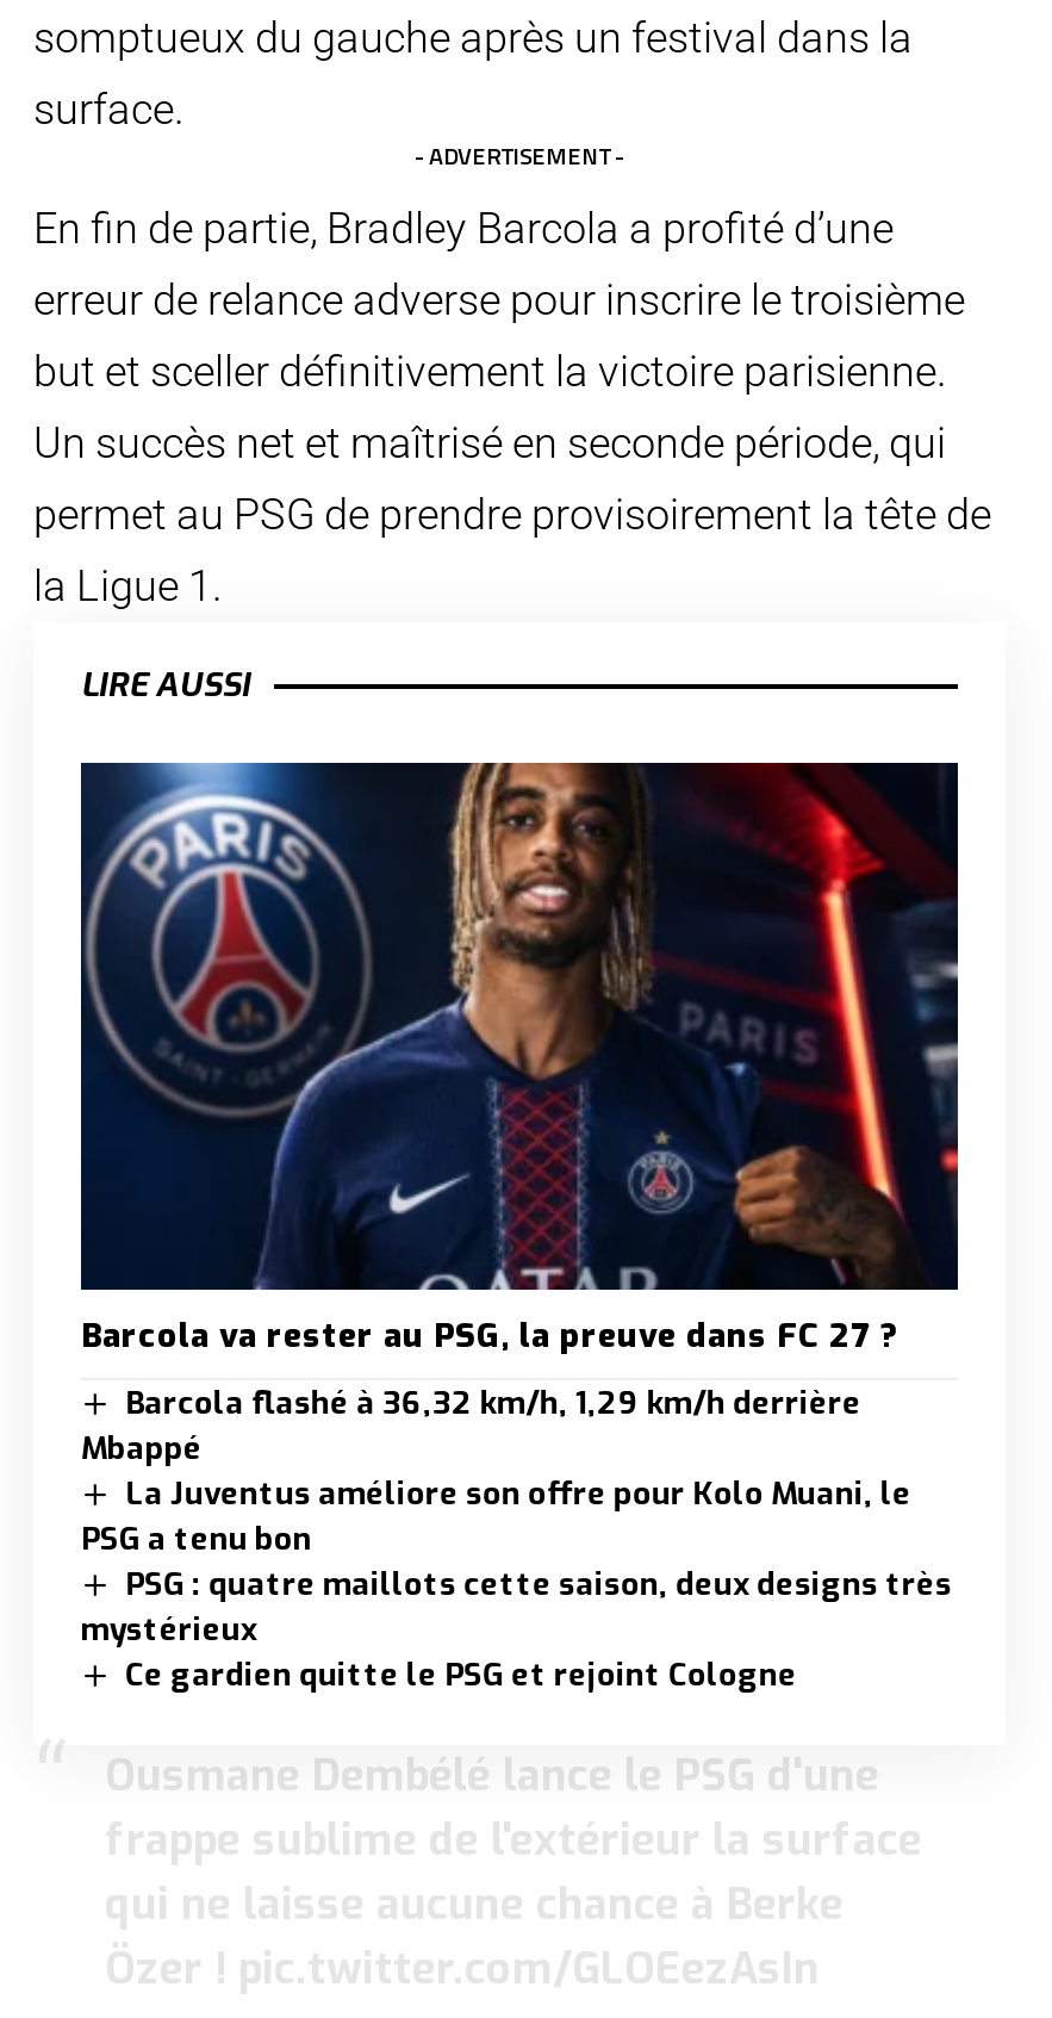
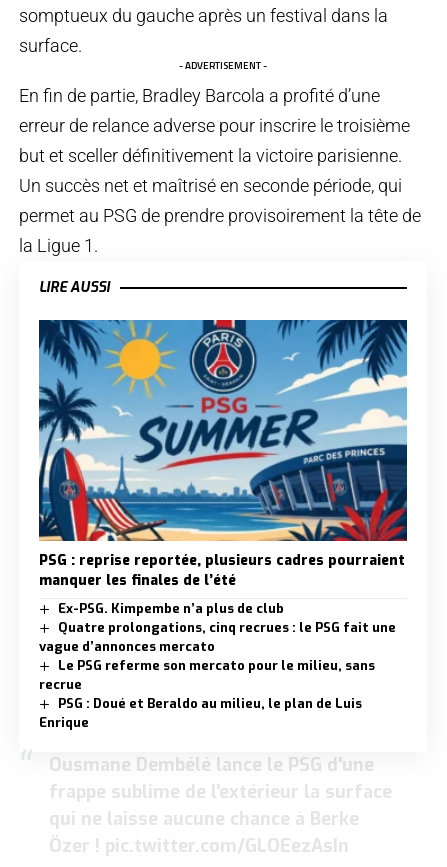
[79,760,960,1358] [image] | Barcola va rester au PSG, la preuve dans FC 27 ? -> [38,319,408,590] [image] | PSG : reprise reportée, plusieurs cadres pourraient | manquer les finales de l’été
[81,1382,952,1695] Barcola flashé à 36,32 km/h, 1,29 km/h derrière | Mbappé | La Juventus améliore son offre pour Kolo Muani, le | PSG a tenu bon | PSG : quatre maillots cette saison, deux designs très | mystérieux | Ce gardien quitte le PSG et rejoint Cologne -> [39,600,396,731] Ex-PSG. Kimpembe n’a plus de club | Quatre prolongations, cinq recrues : le PSG fait une | vague d’annonces mercato | Le PSG referme son mercato pour le milieu, sans | recrue | PSG : Doué et Beraldo au milieu, le plan de Luis | Enrique

